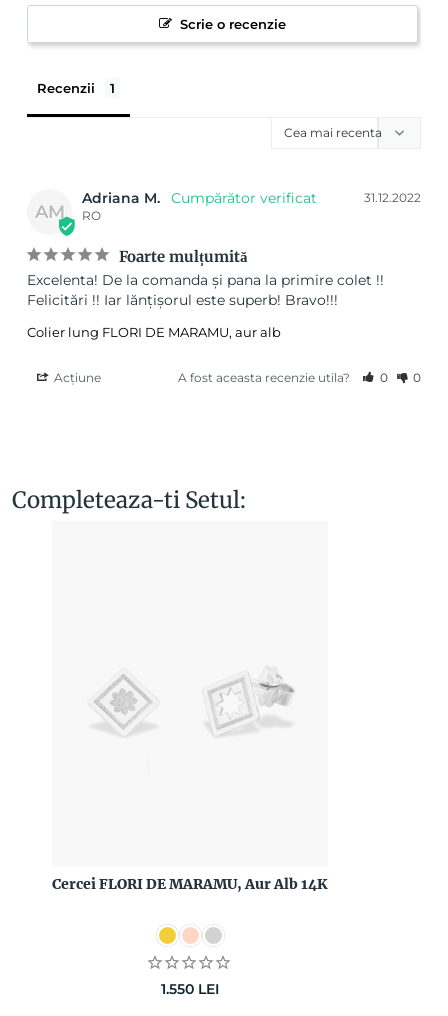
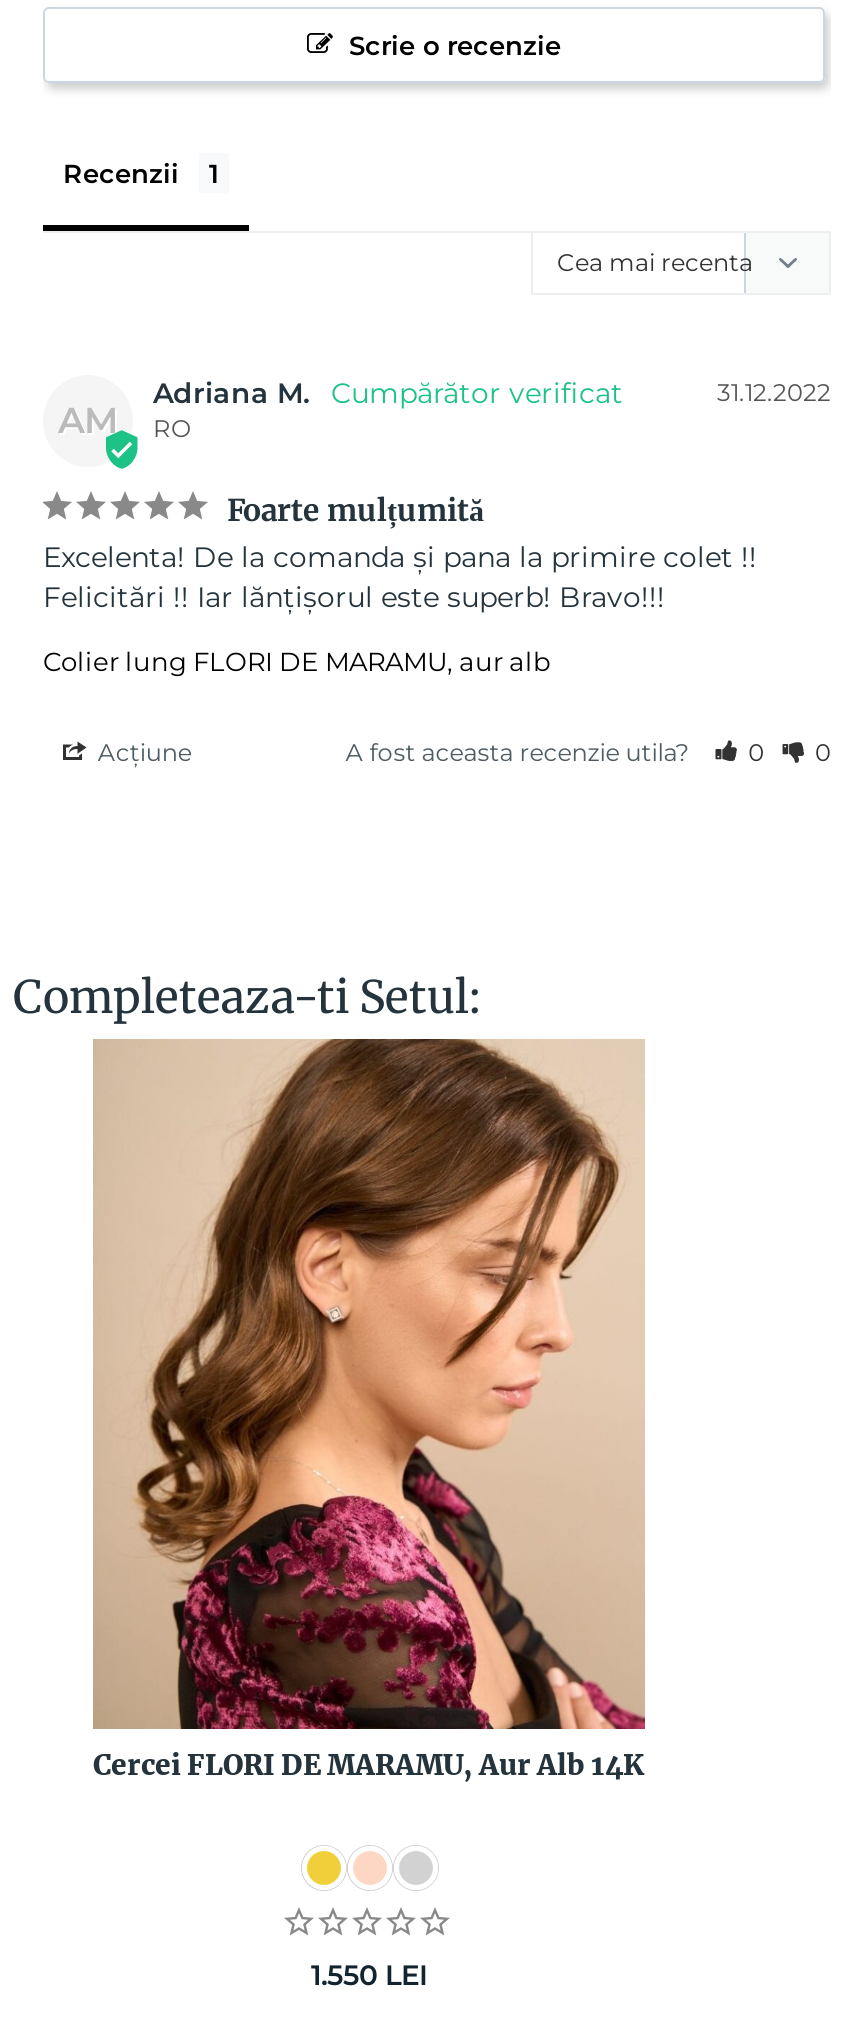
none -> [91,1037,647,1731] [image]

